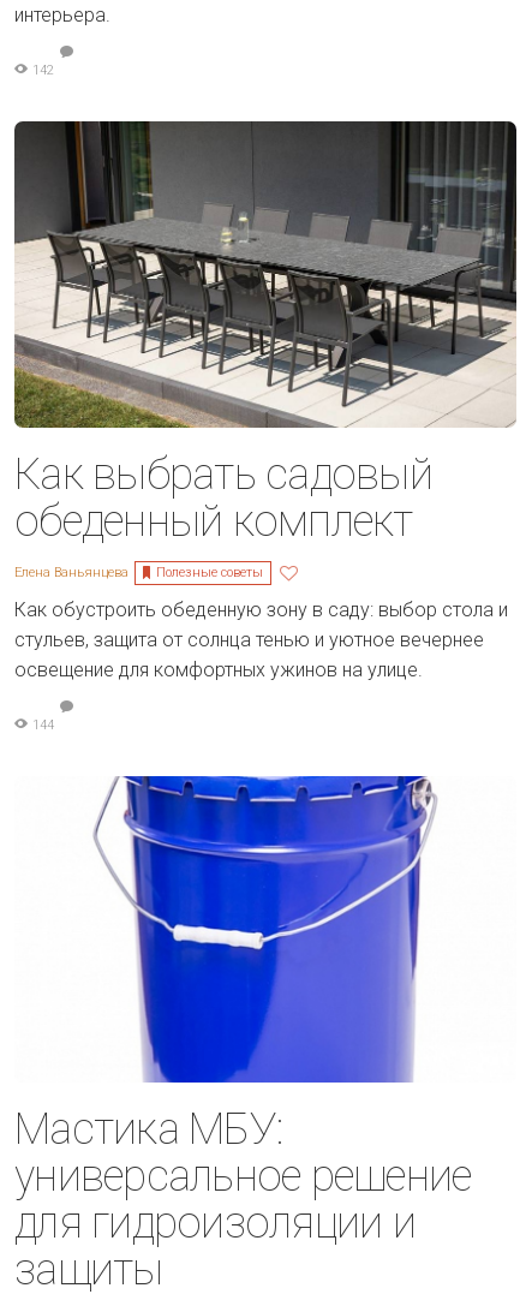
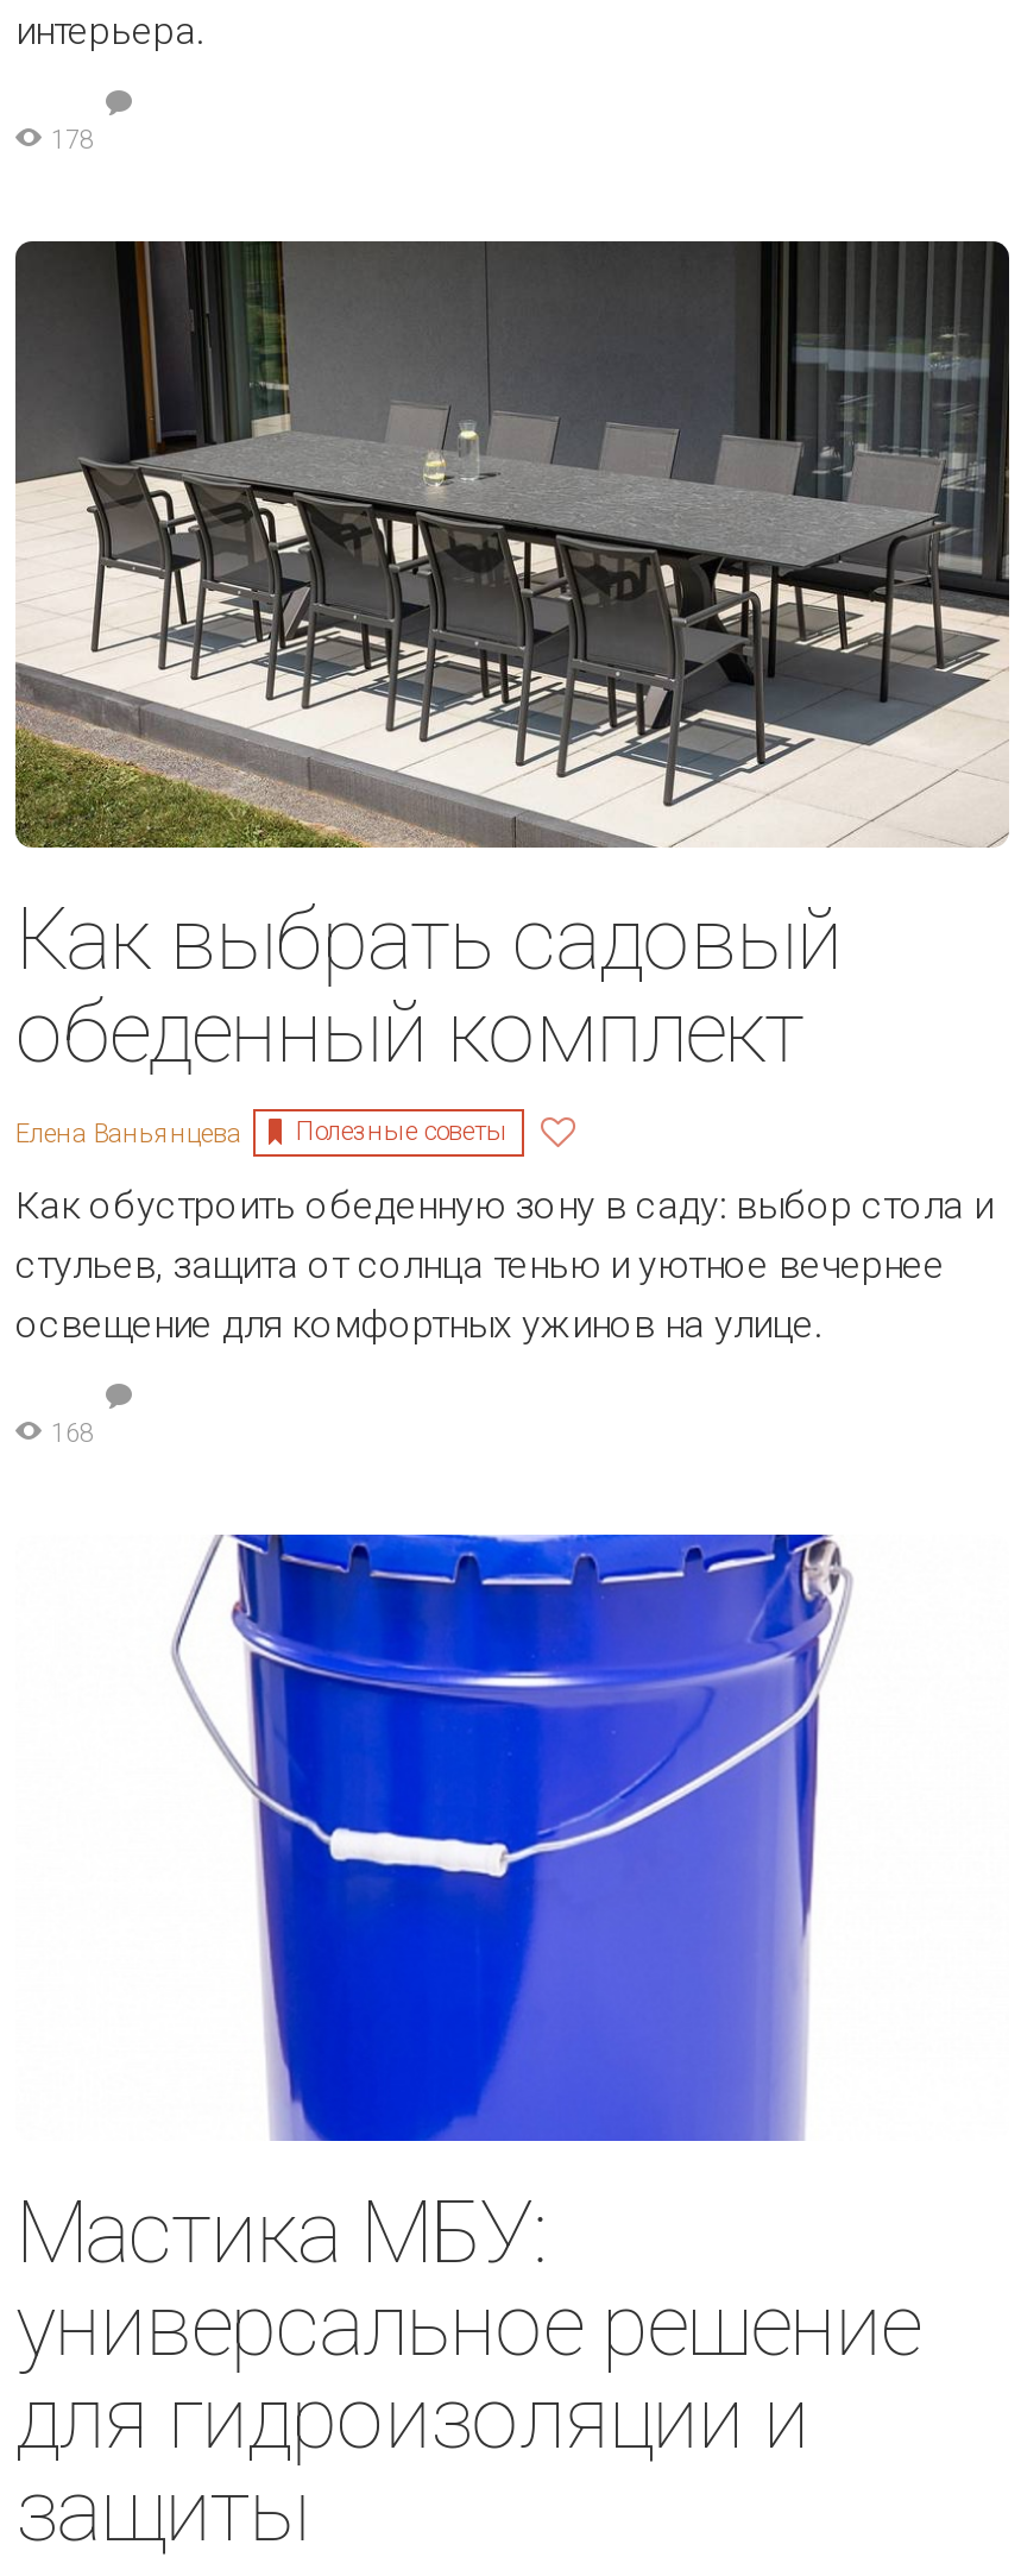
[32,63,54,79] 142 -> [51,125,94,155] 178
[32,717,54,733] 144 -> [51,1419,94,1450] 168

